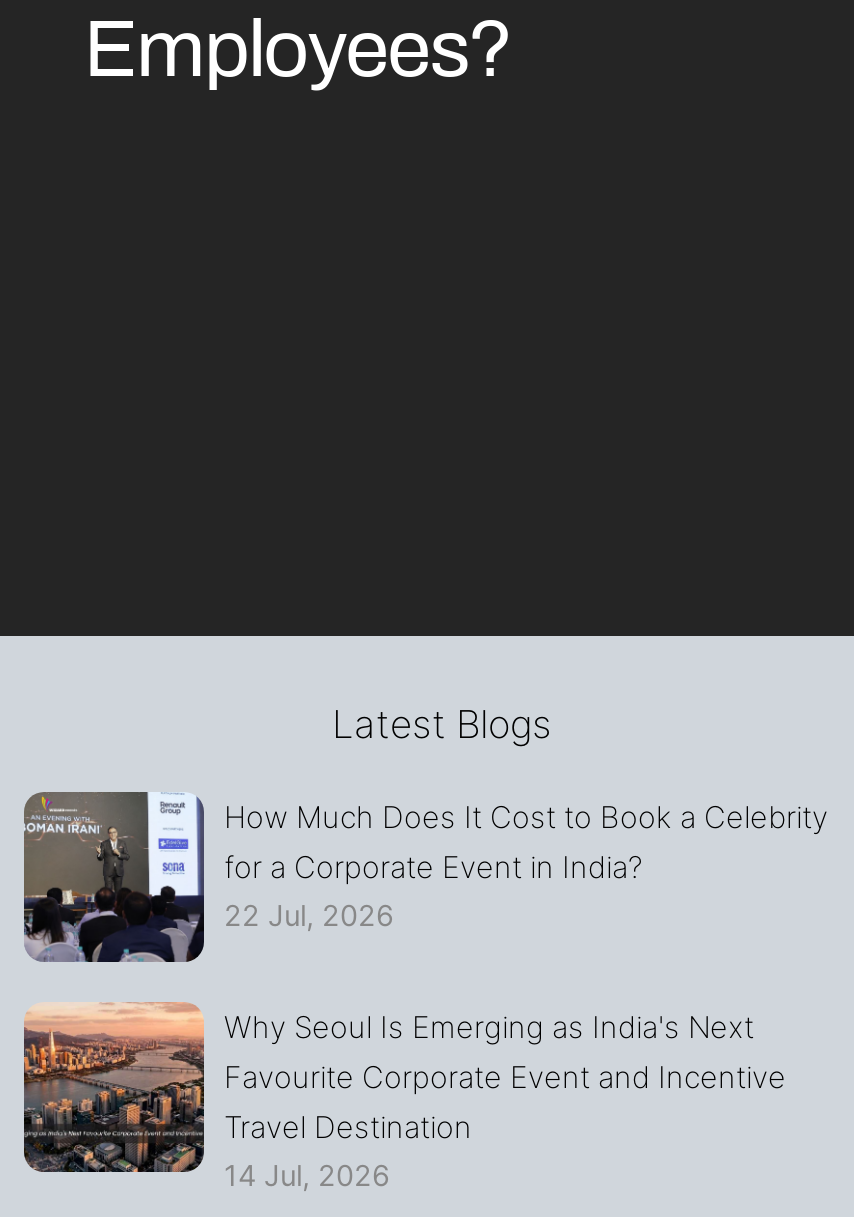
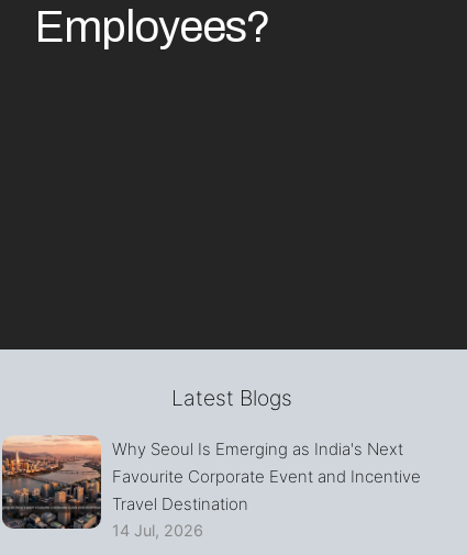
[22,790,828,962] [image] | How Much Does It Cost to Book a Celebrity | for a Corporate Event in India? | 22 Jul, 2026 -> none

